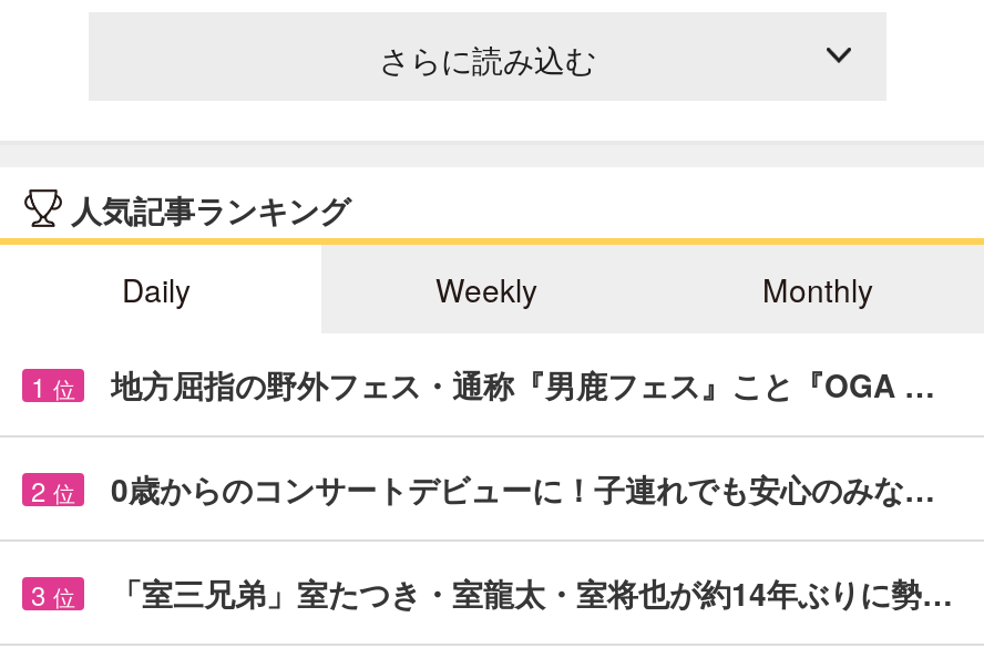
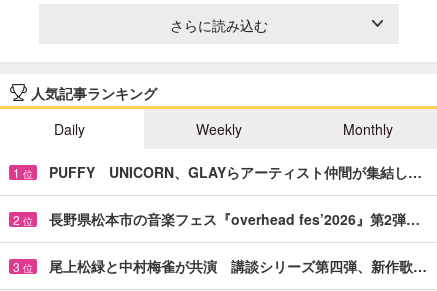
[111,362,935,406] 地方屈指の野外フェス・通称『男鹿フェス』こと『OGA … -> [49,162,422,182] PUFFY UNICORN、GLAYらアーティスト仲間が集結し…
[111,466,935,510] 0歳からのコンサートデビューに！子連れでも安心のみな… -> [49,209,420,229] 長野県松本市の音楽フェス『overhead fes’2026』第2弾…
[111,570,953,614] 「室三兄弟」室たつき・室龍太・室将也が約14年ぶりに勢… -> [49,256,427,276] 尾上松緑と中村梅雀が共演 講談シリーズ第四弾、新作歌…

